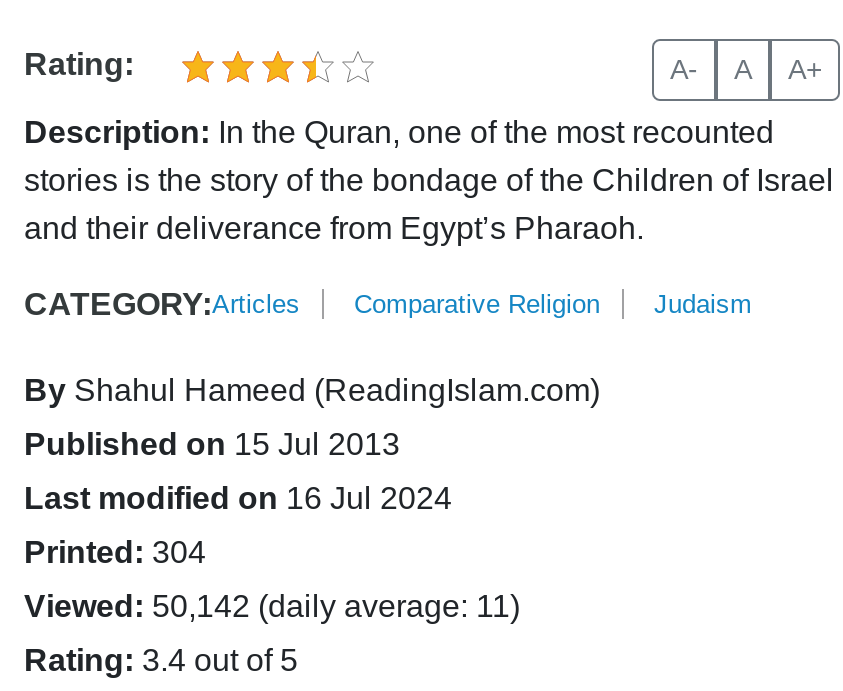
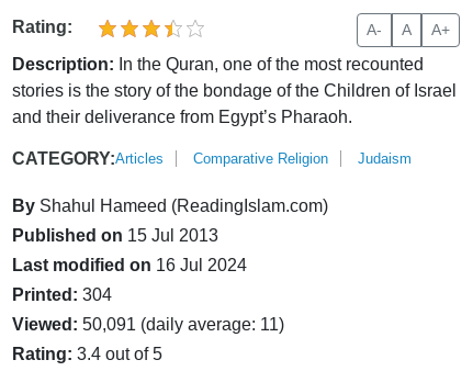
[24,589,520,623] Viewed: 50,142 (daily average: 11) -> [12,315,284,334] Viewed: 50,091 (daily average: 11)

